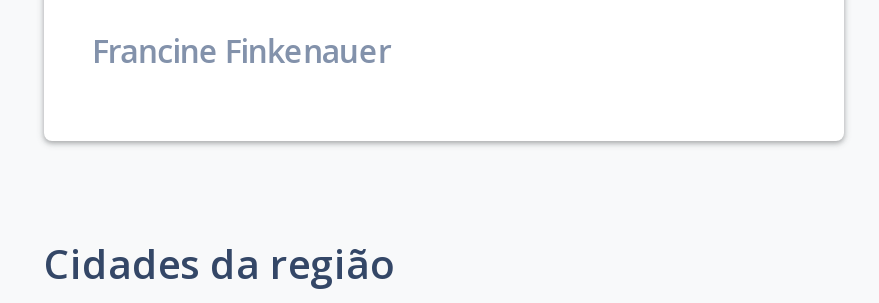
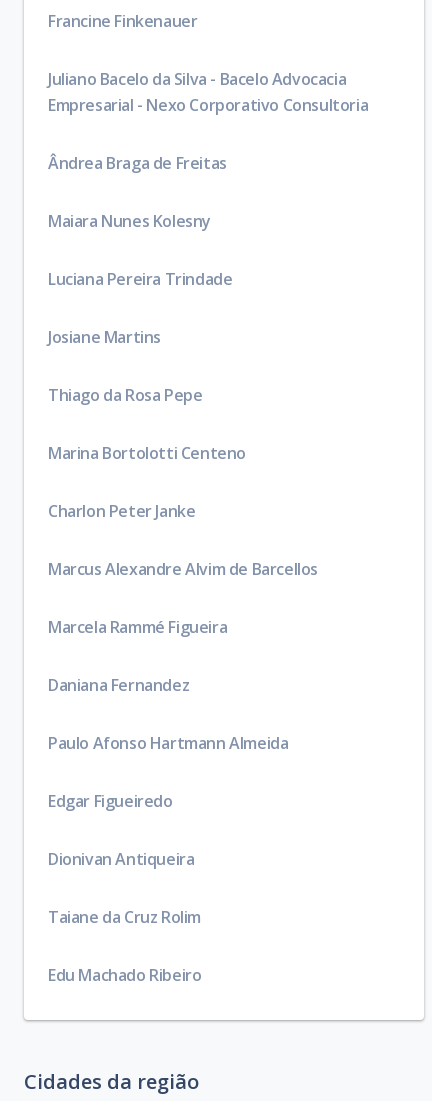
none -> [48,68,368,986] Juliano Bacelo da Silva - Bacelo Advocacia | Empresarial - Nexo Corporativo Consultoria | Ândrea Braga de Freitas | Maiara Nunes Kolesny | Luciana Pereira Trindade | Josiane Martins | Thiago da Rosa Pepe | Marina Bortolotti Centeno | Charlon Peter Janke | Marcus Alexandre Alvim de Barcellos | Marcela Rammé Figueira | Daniana Fernandez | Paulo Afonso Hartmann Almeida | Edgar Figueiredo | Dionivan Antiqueira | Taiane da Cruz Rolim | Edu Machado Ribeiro

